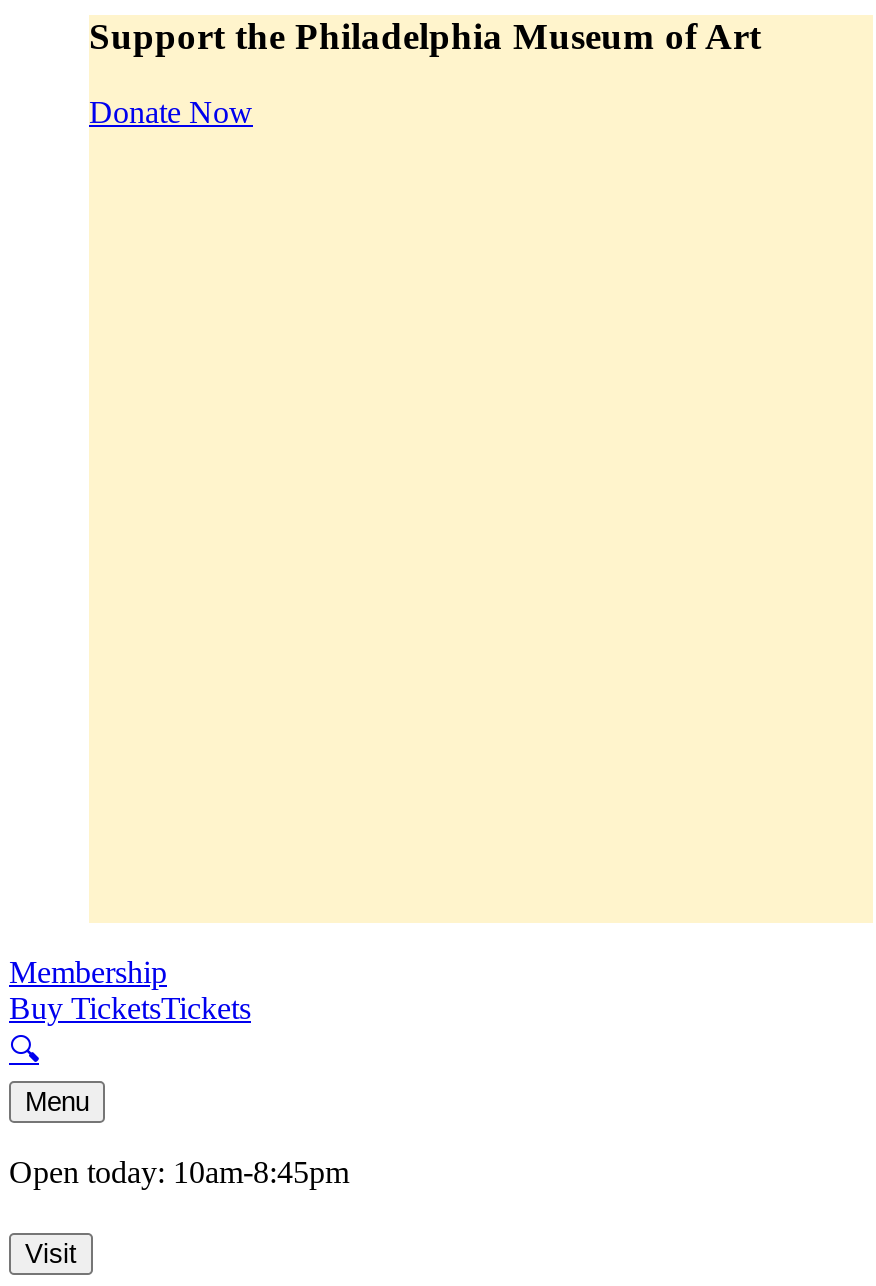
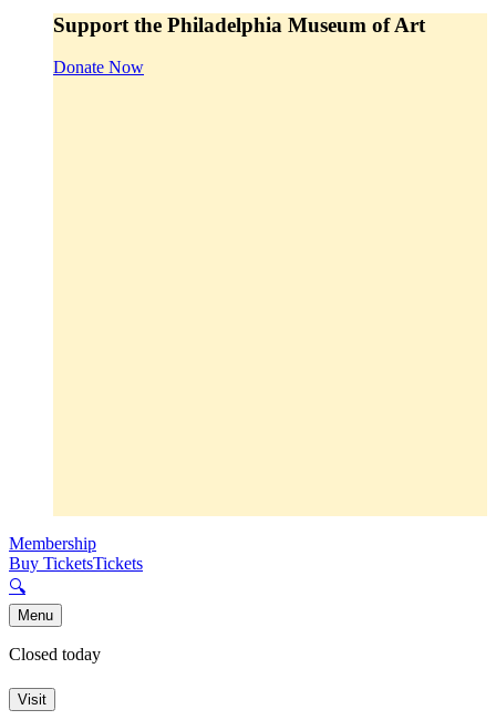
[9,1156,349,1190] Open today: 10am-8:45pm -> [9,645,101,664] Closed today

